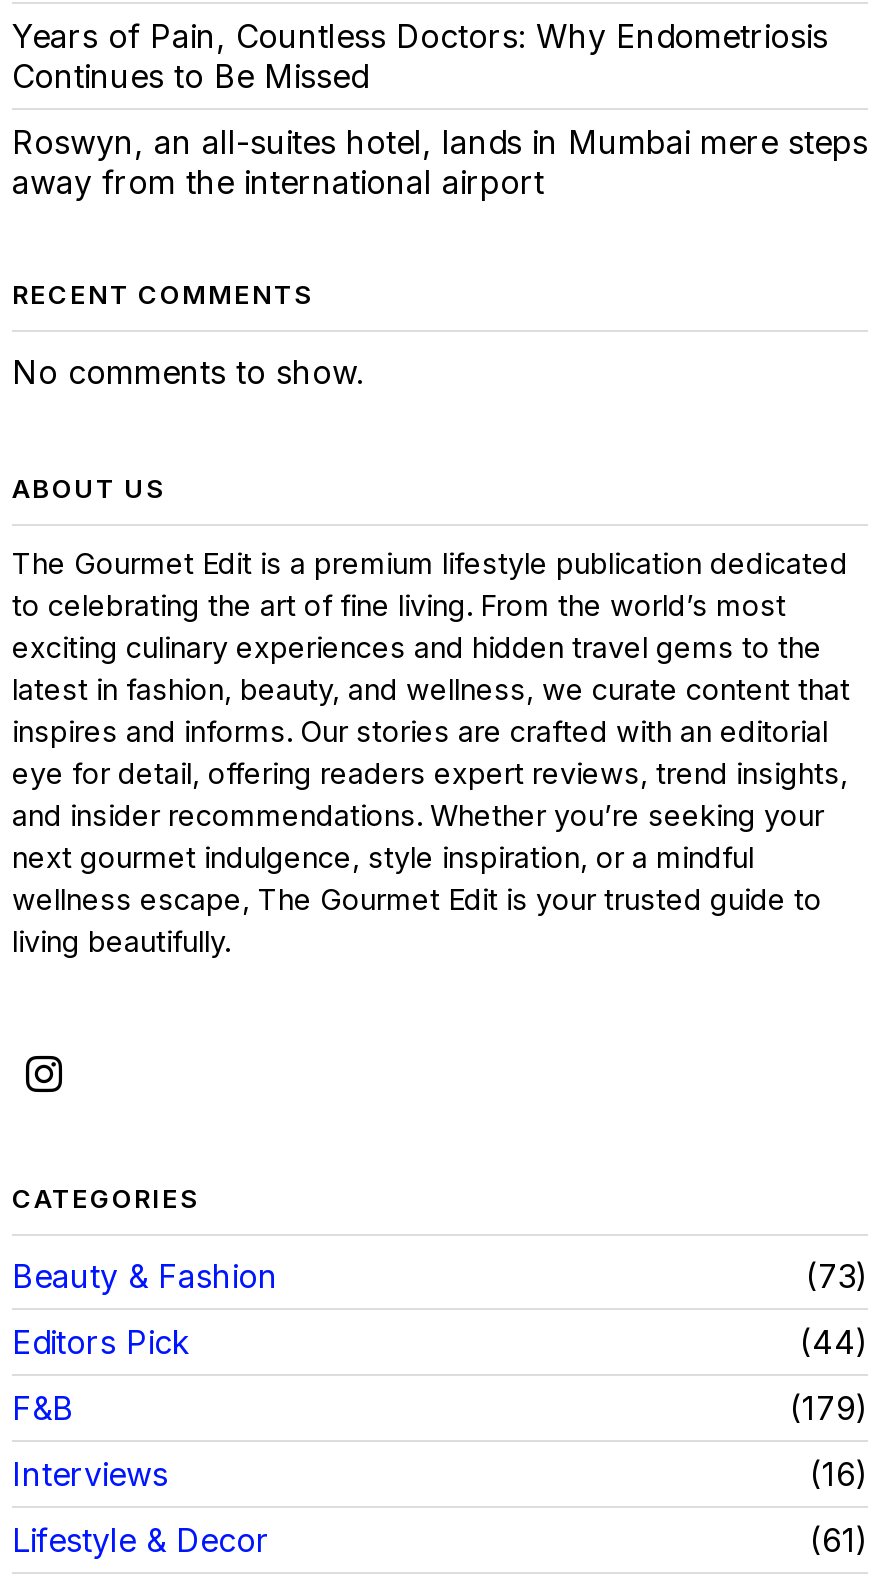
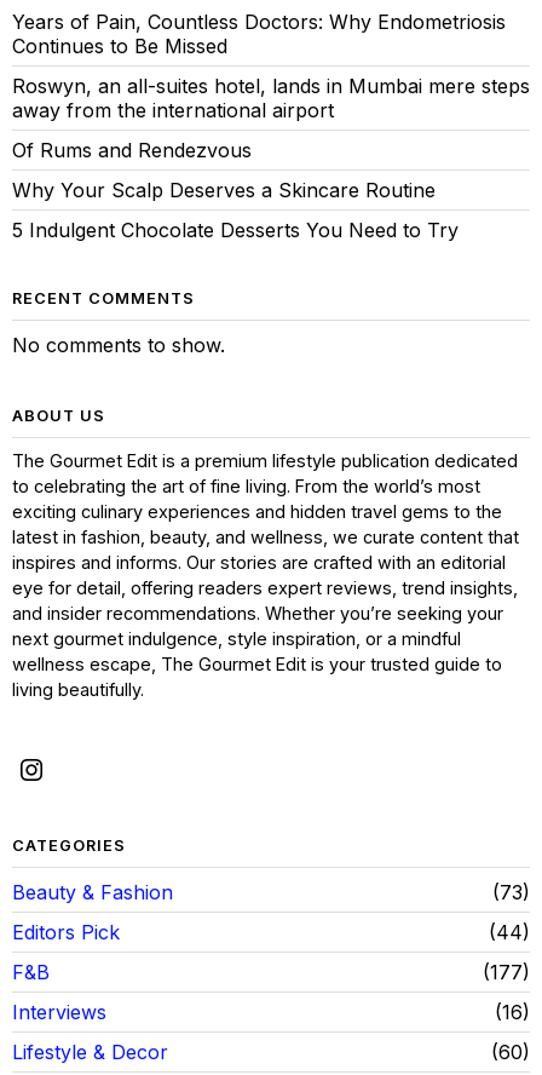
none -> [12,138,459,242] Of Rums and Rendezvous | Why Your Scalp Deserves a Skincare Routine | 5 Indulgent Chocolate Desserts You Need to Try
[802,1388,856,1428] 179 -> [490,960,523,984] 177
[822,1520,856,1560] 61 -> [498,1040,523,1064] 60

